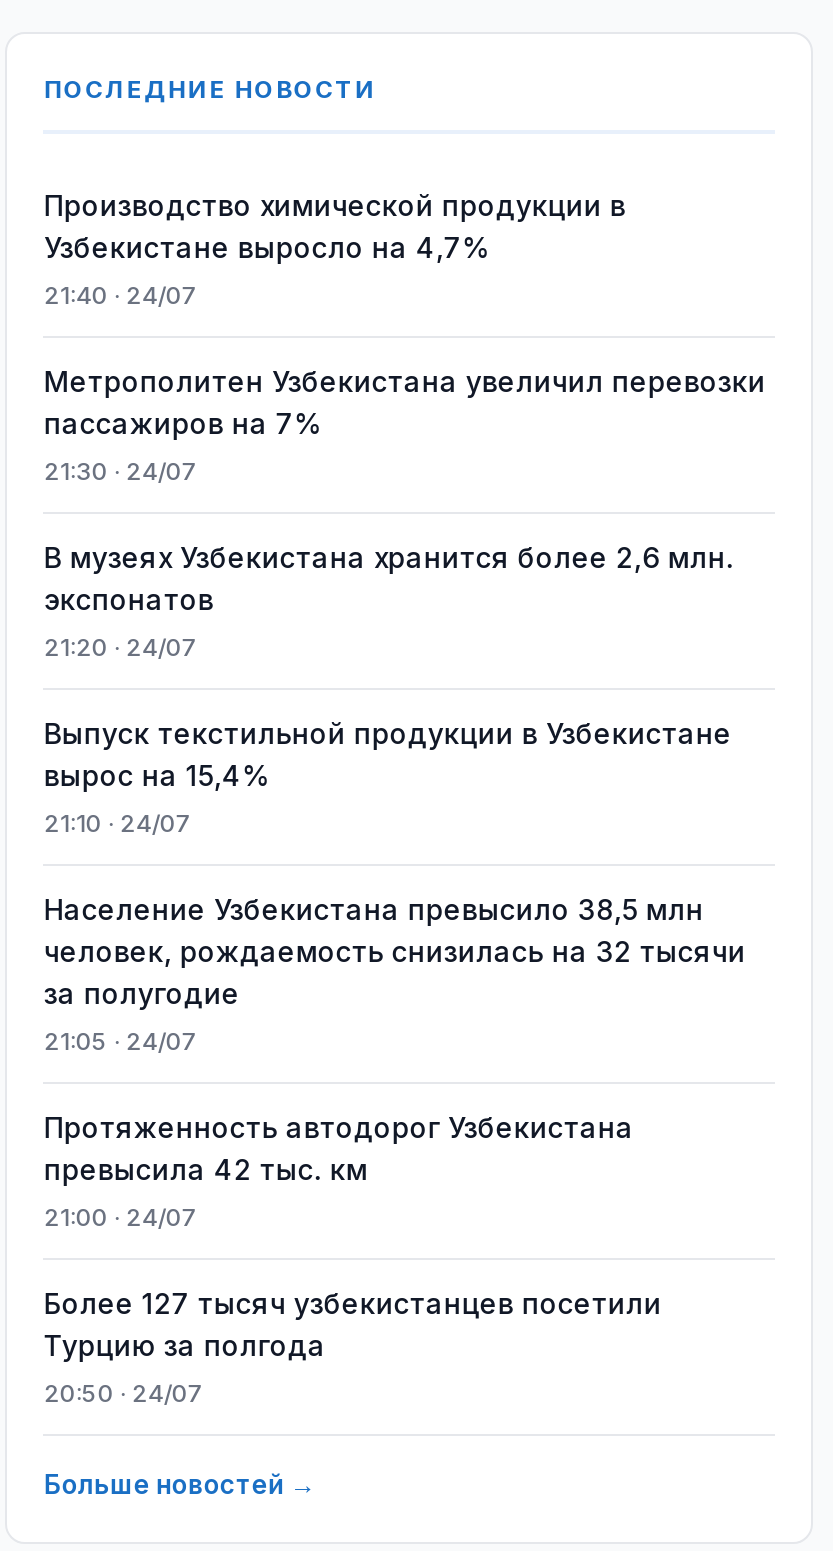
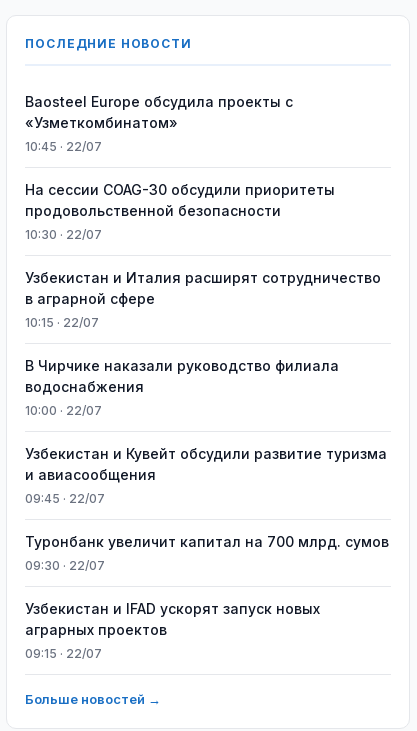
[44,188,626,264] Производство химической продукции в | Узбекистане выросло на 4,7% -> [25,93,293,131] Baosteel Europe обсудила проекты с | «Узметкомбинатом»
[44,280,198,310] 21:40 · 24/07 -> [25,139,102,154] 10:45 · 22/07
[44,364,766,440] Метрополитен Узбекистана увеличил перевозки | пассажиров на 7% -> [25,181,335,219] На сессии COAG-30 обсудили приоритеты | продовольственной безопасности
[44,456,198,486] 21:30 · 24/07 -> [25,227,102,242] 10:30 · 22/07
[44,540,734,616] В музеях Узбекистана хранится более 2,6 млн. | экспонатов -> [25,269,381,307] Узбекистан и Италия расширят сотрудничество | в аграрной сфере
[44,632,198,662] 21:20 · 24/07 -> [25,315,99,330] 10:15 · 22/07
[44,716,732,792] Выпуск текстильной продукции в Узбекистане | вырос на 15,4% -> [25,357,339,395] В Чирчике наказали руководство филиала | водоснабжения
[44,808,192,838] 21:10 · 24/07 -> [25,403,102,418] 10:00 · 22/07
[44,892,746,1010] Население Узбекистана превысило 38,5 млн | человек, рождаемость снизилась на 32 тысячи | за полугодие -> [25,445,387,483] Узбекистан и Кувейт обсудили развитие туризма | и авиасообщения
[44,1026,198,1056] 21:05 · 24/07 -> [25,491,105,506] 09:45 · 22/07
[44,1110,634,1186] Протяженность автодорог Узбекистана | превысила 42 тыс. км -> [25,533,389,550] Туронбанк увеличит капитал на 700 млрд. сумов
[44,1202,198,1232] 21:00 · 24/07 -> [25,558,105,573] 09:30 · 22/07
[44,1286,662,1362] Более 127 тысяч узбекистанцев посетили | Турцию за полгода -> [25,600,320,638] Узбекистан и IFAD ускорят запуск новых | аграрных проектов
[44,1378,204,1408] 20:50 · 24/07 -> [25,646,102,661] 09:15 · 22/07

